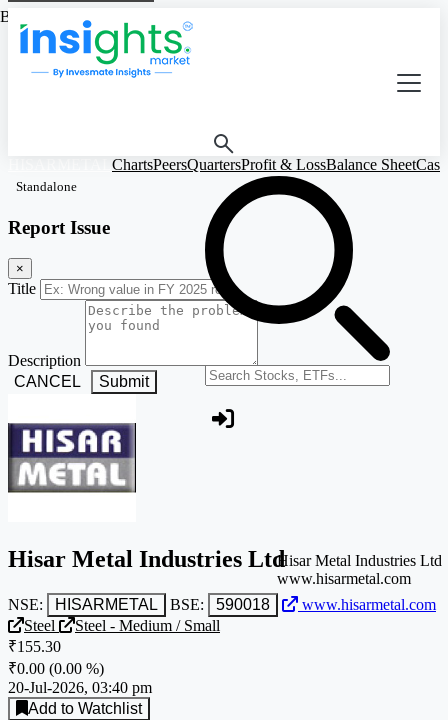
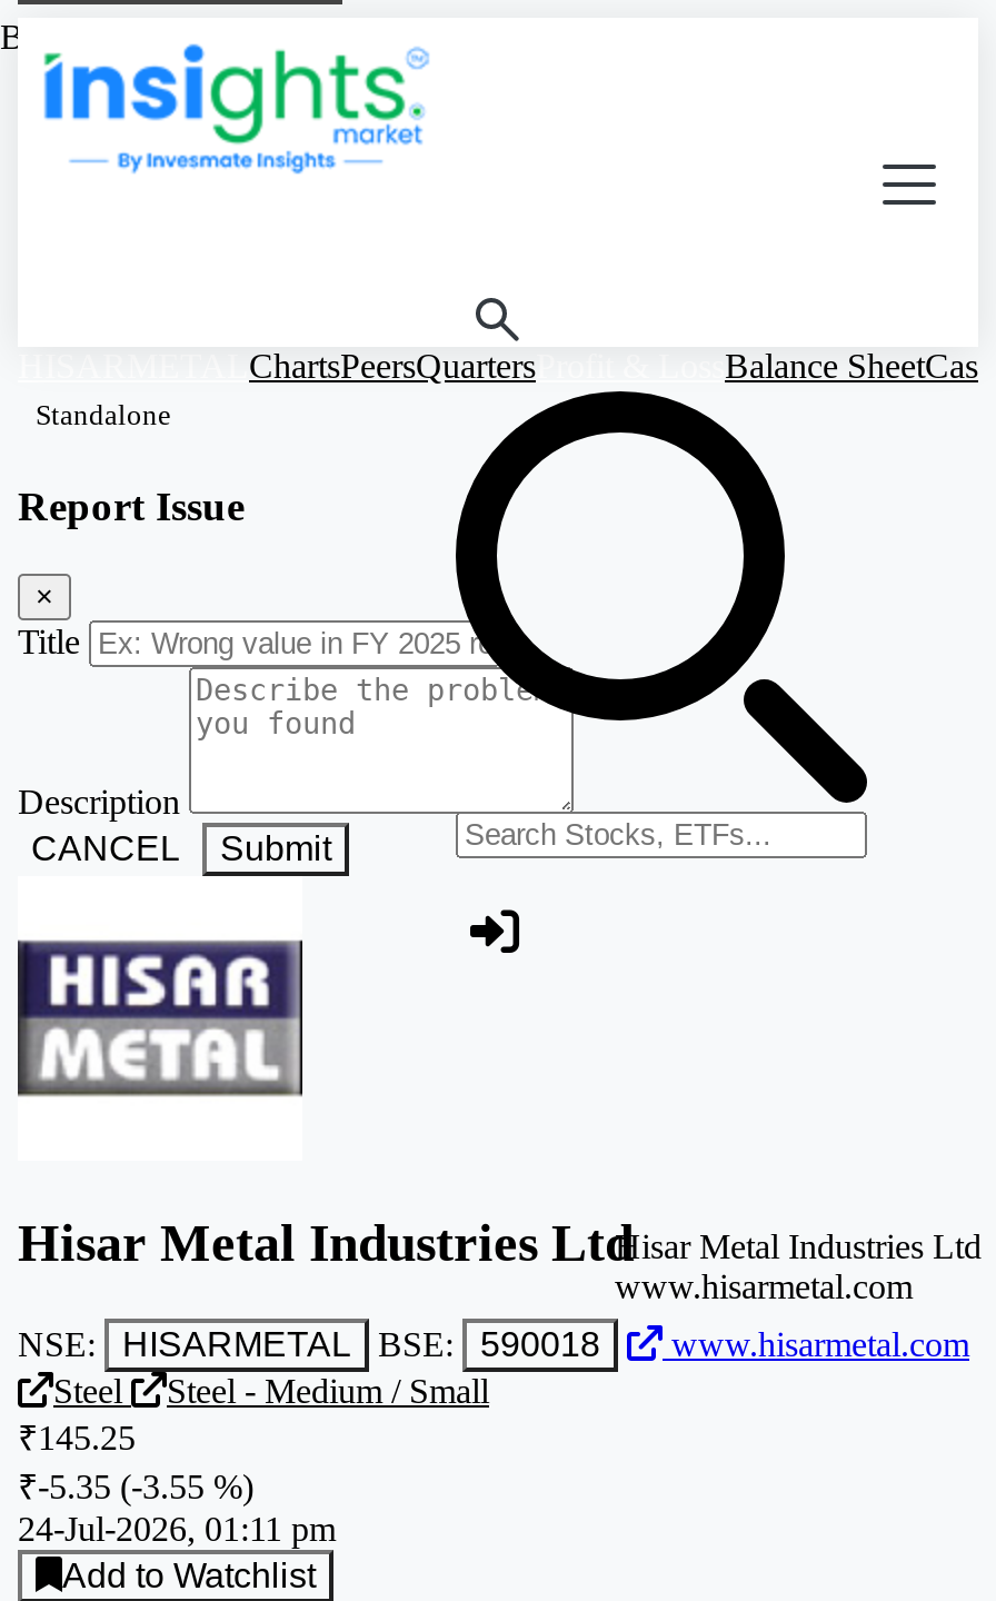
[8,638,61,655] ₹155.30 -> [18,1418,136,1456] ₹145.25
[8,660,104,677] ₹0.00 (0.00 %) -> [18,1467,253,1505] ₹-5.35 (-3.55 %)
[8,679,152,696] 20-Jul-2026, 03:40 pm -> [18,1509,336,1547] 24-Jul-2026, 01:11 pm

